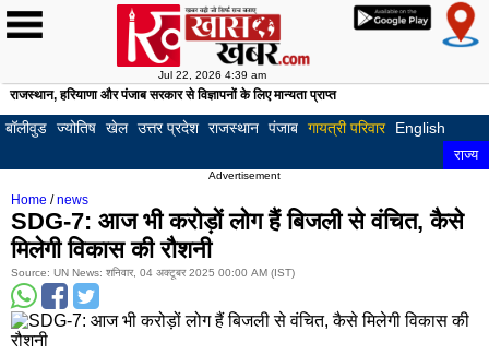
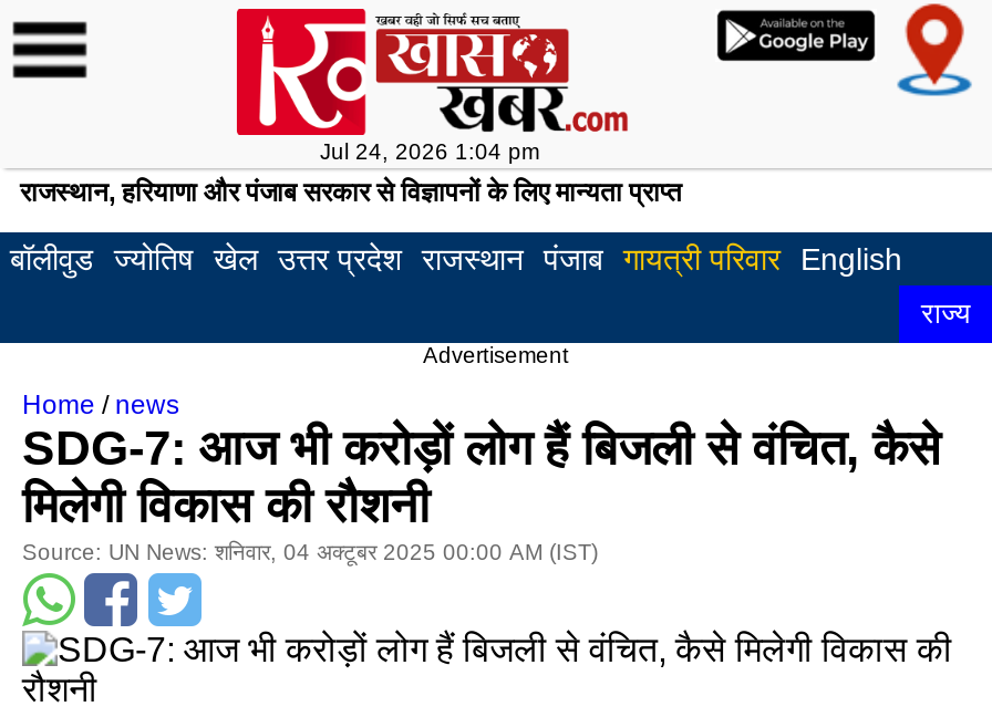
[158,69,266,81] Jul 22, 2026 4:39 am -> [320,139,539,164] Jul 24, 2026 1:04 pm

